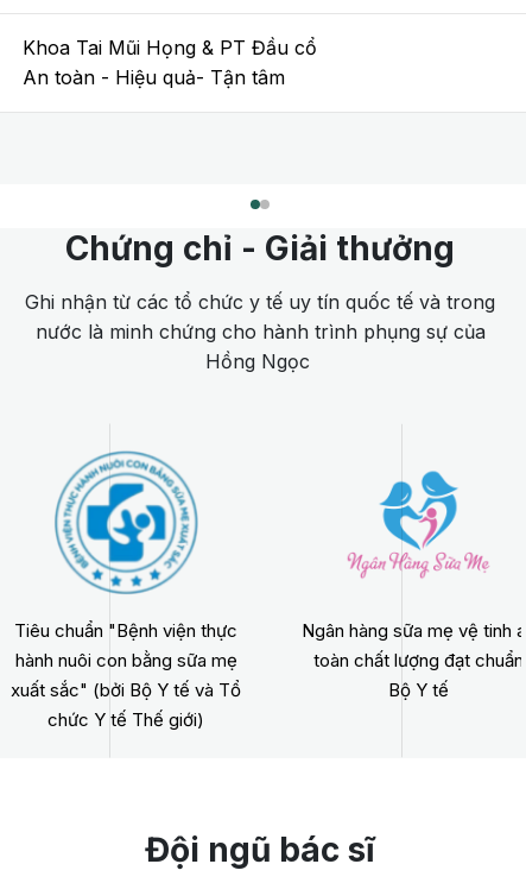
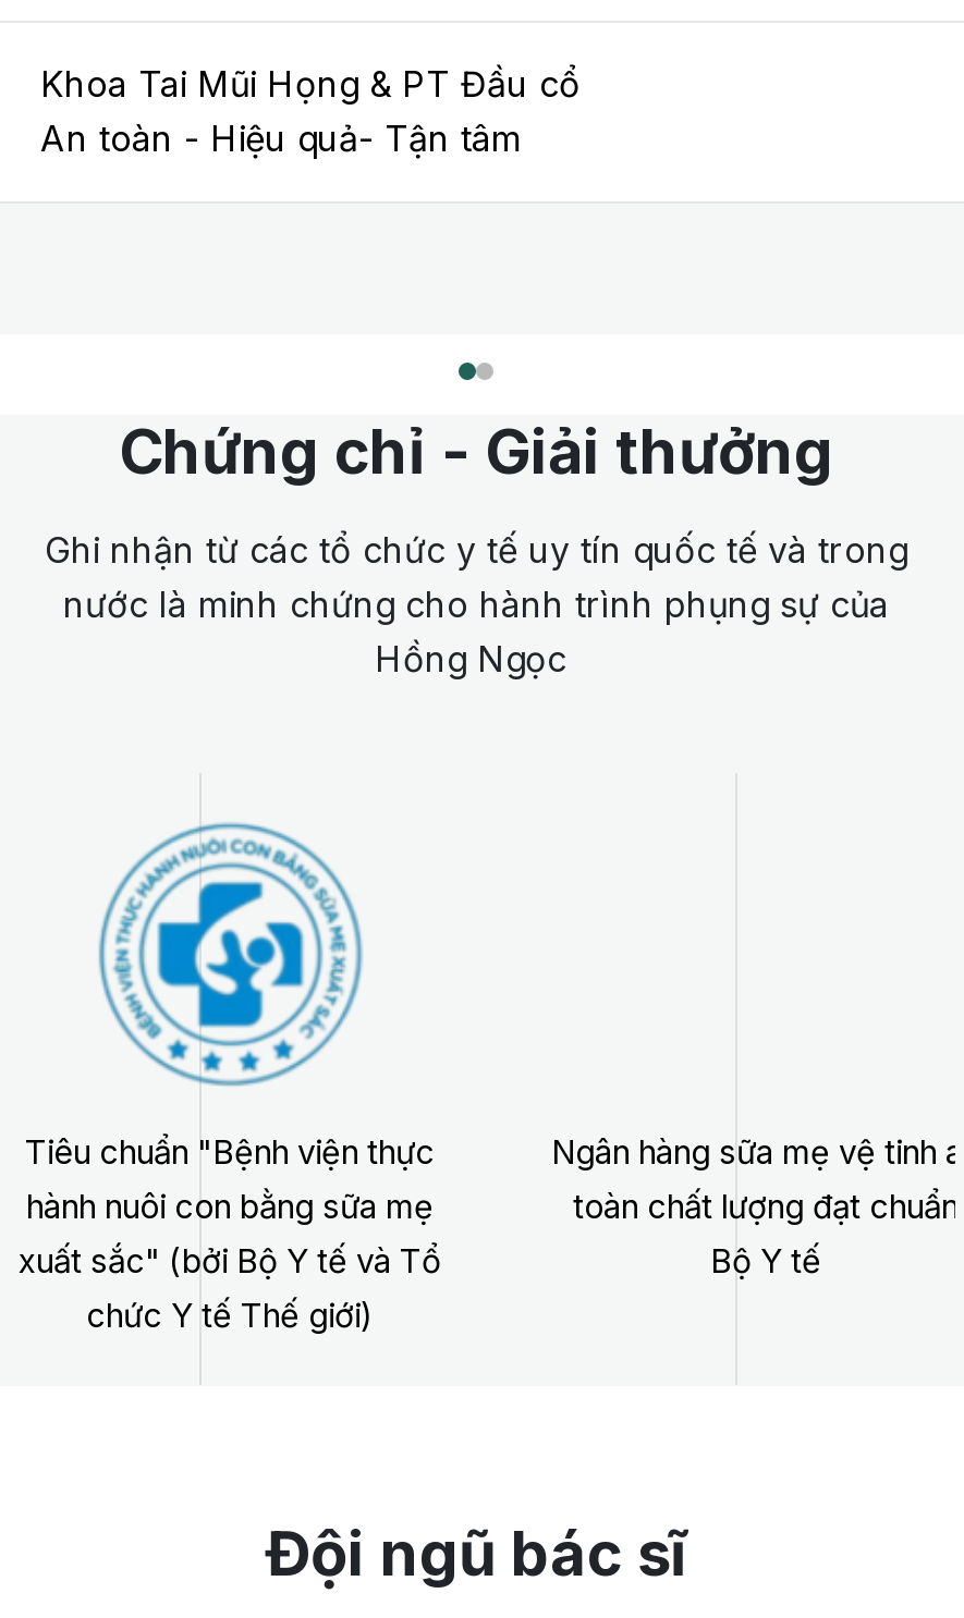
[347,469,489,579] [image] -> none

